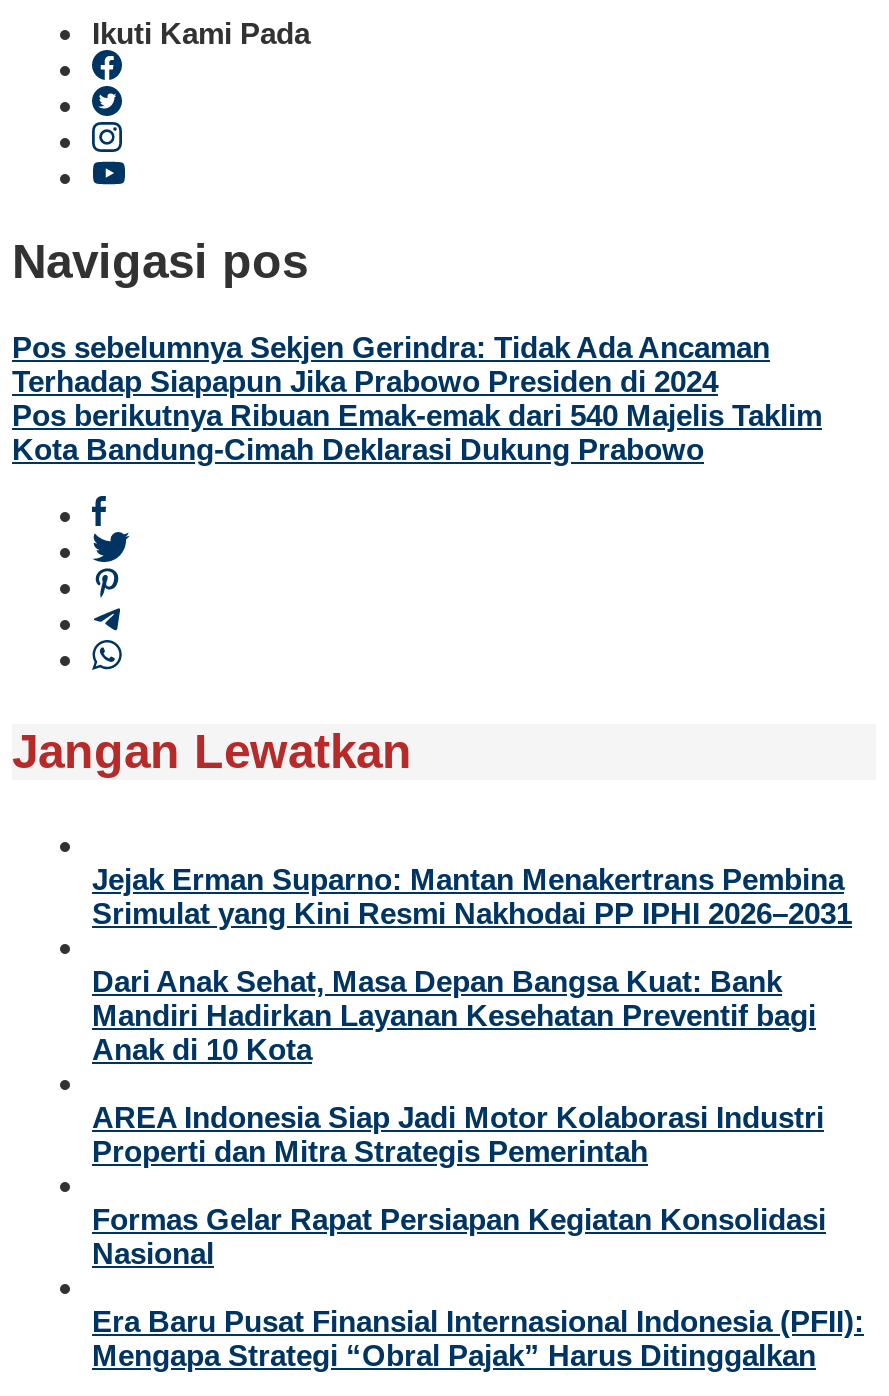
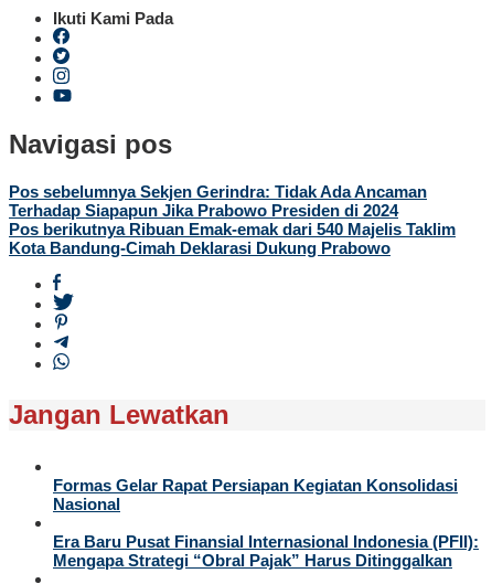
[92,862,852,1168] Jejak Erman Suparno: Mantan Menakertrans Pembina | Srimulat yang Kini Resmi Nakhodai PP IPHI 2026–2031 | Dari Anak Sehat, Masa Depan Bangsa Kuat: Bank | Mandiri Hadirkan Layanan Kesehatan Preventif bagi | Anak di 10 Kota | AREA Indonesia Siap Jadi Motor Kolaborasi Industri | Properti dan Mitra Strategis Pemerintah -> none

